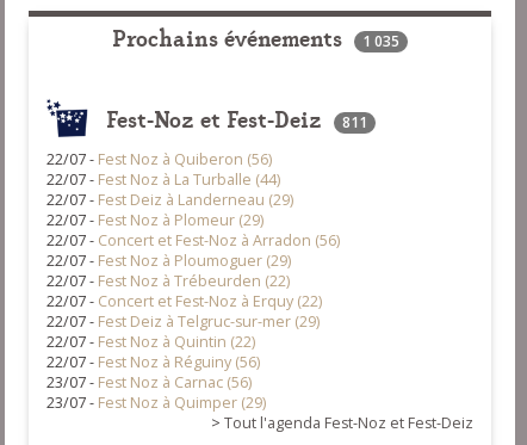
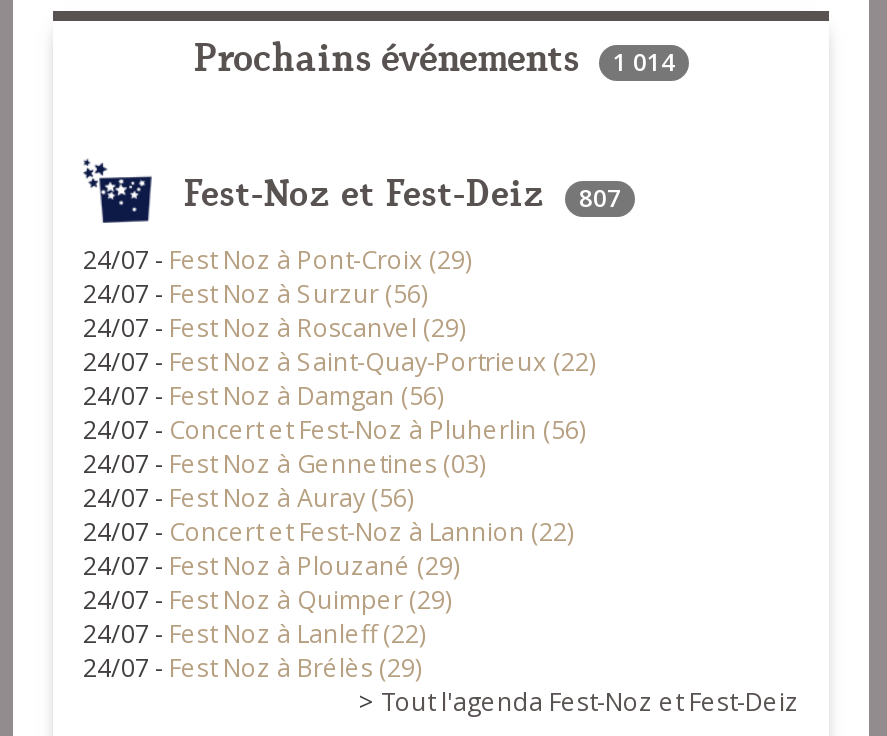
[112,20,399,52] Prochains événements 1 035 -> [193,27,675,81] Prochains événements 1 014
[106,101,367,133] Fest-Noz et Fest-Deiz 811 -> [183,162,621,216] Fest-Noz et Fest-Deiz 807
[46,149,340,413] 22/07 - Fest Noz à Quiberon (56) | 22/07 - Fest Noz à La Turballe (44) | 22/07 - Fest Deiz à Landerneau (29) | 22/07 - Fest Noz à Plomeur (29) | 22/07 - Concert et Fest-Noz à Arradon (56) | 22/07 - Fest Noz à Ploumoguer (29) | 22/07 - Fest Noz à Trébeurden (22) | 22/07 - Concert et Fest-Noz à Erquy (22) | 22/07 - Fest Deiz à Telgruc-sur-mer (29) | 22/07 - Fest Noz à Quintin (22) | 22/07 - Fest Noz à Réguiny (56) | 23/07 - Fest Noz à Carnac (56) | 23/07 - Fest Noz à Quimper (29) -> [83,243,595,685] 24/07 - Fest Noz à Pont-Croix (29) | 24/07 - Fest Noz à Surzur (56) | 24/07 - Fest Noz à Roscanvel (29) | 24/07 - Fest Noz à Saint-Quay-Portrieux (22) | 24/07 - Fest Noz à Damgan (56) | 24/07 - Concert et Fest-Noz à Pluherlin (56) | 24/07 - Fest Noz à Gennetines (03) | 24/07 - Fest Noz à Auray (56) | 24/07 - Concert et Fest-Noz à Lannion (22) | 24/07 - Fest Noz à Plouzané (29) | 24/07 - Fest Noz à Quimper (29) | 24/07 - Fest Noz à Lanleff (22) | 24/07 - Fest Noz à Brélès (29)

